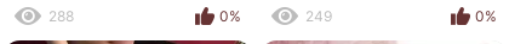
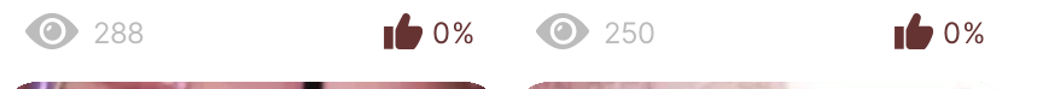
[305,7,331,24] 249 -> [604,13,657,50] 250

